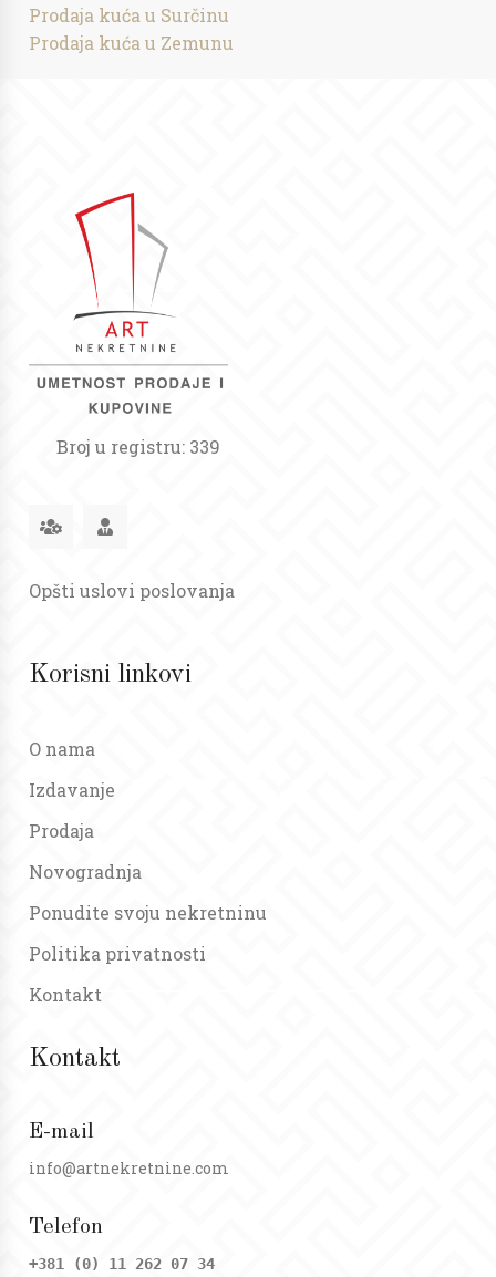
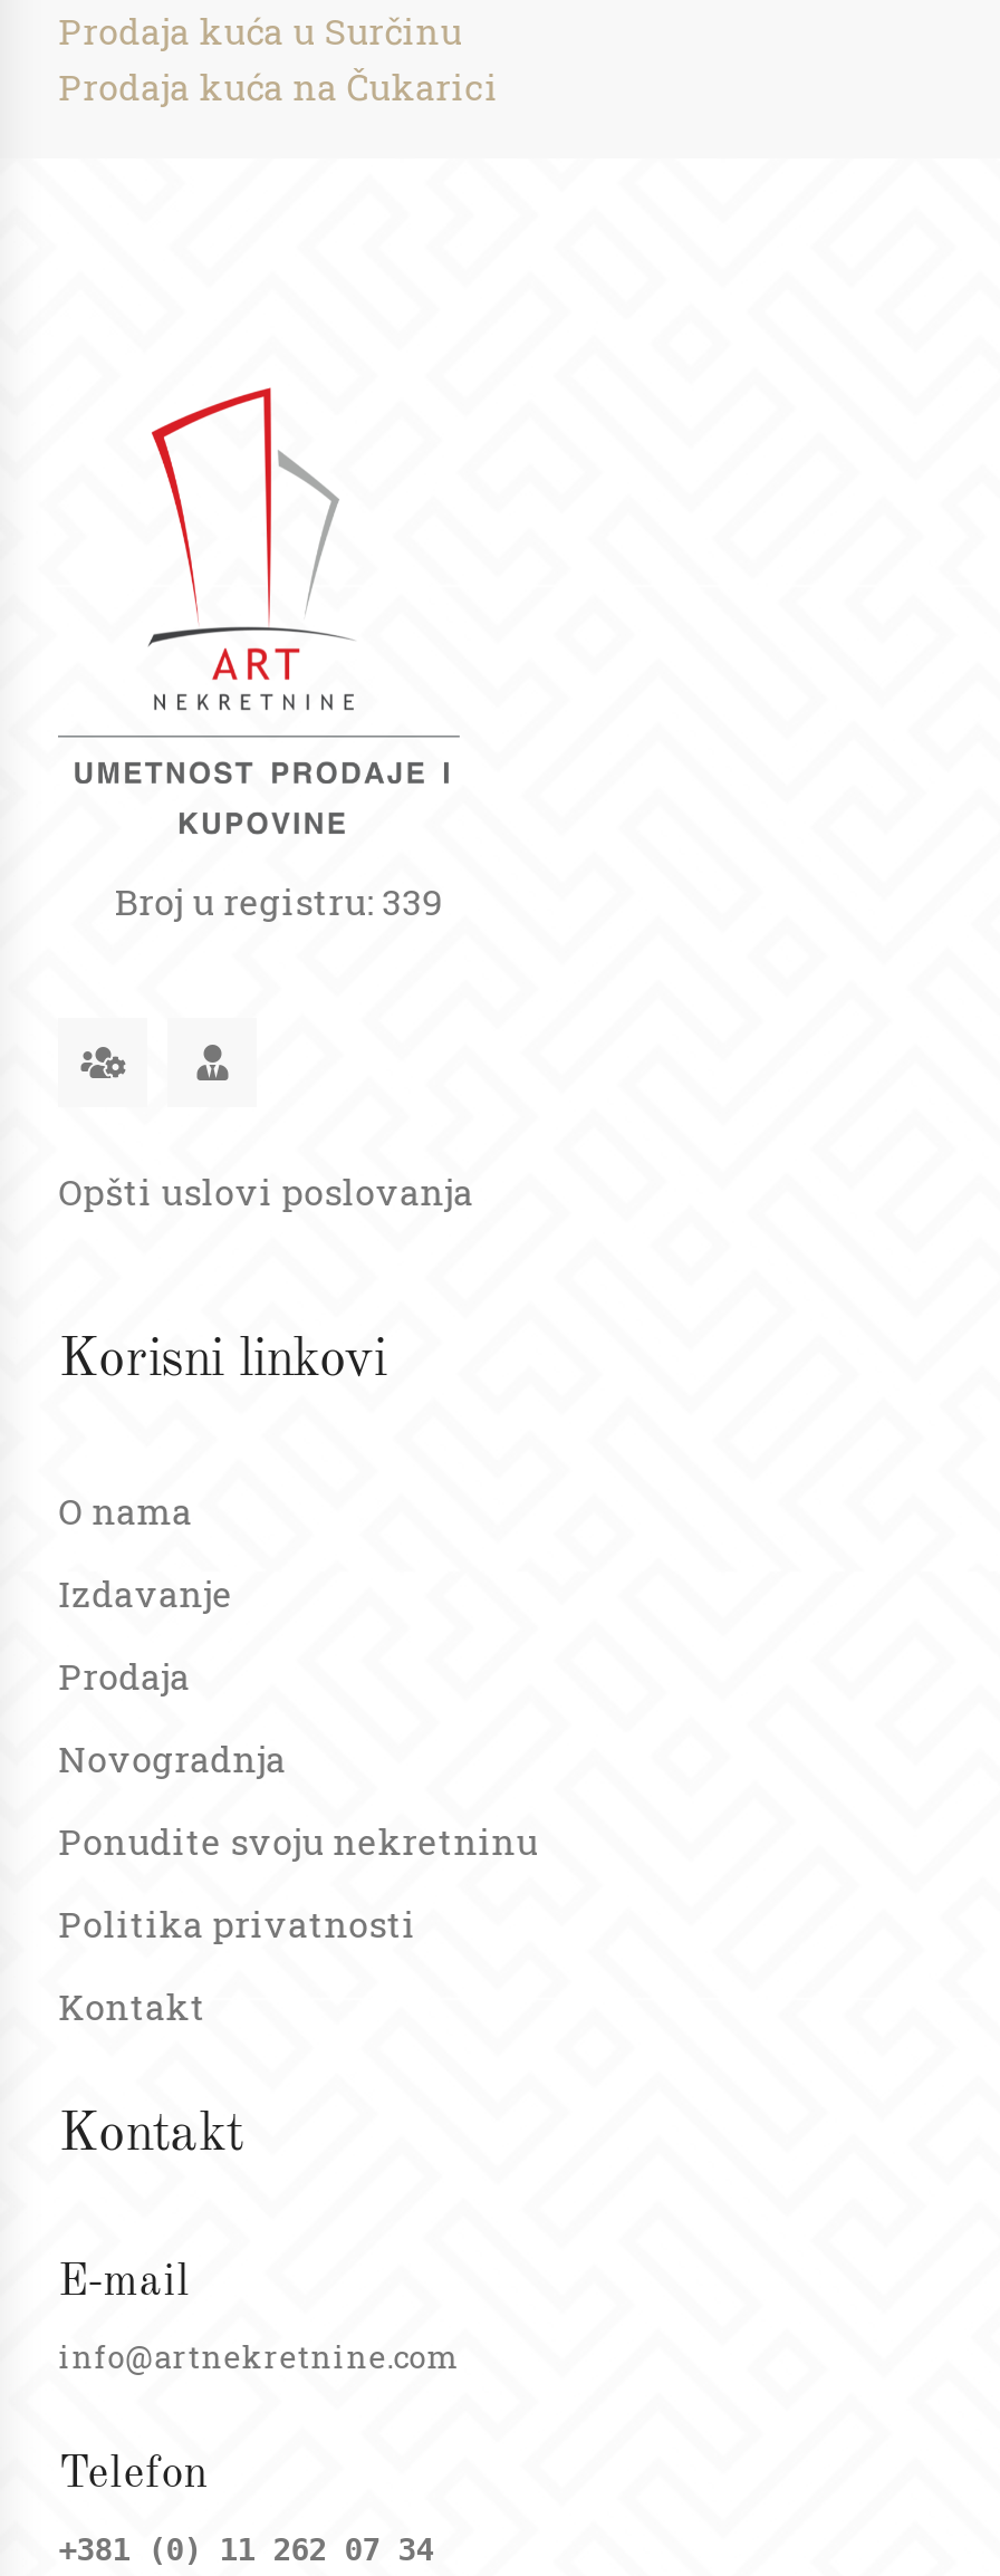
[29,31,234,54] Prodaja kuća u Zemunu -> [58,63,498,109] Prodaja kuća na Čukarici

